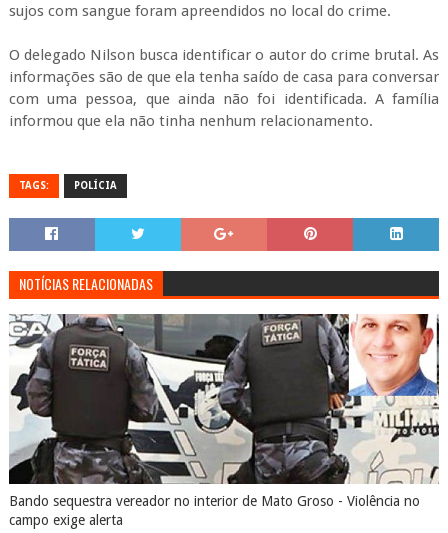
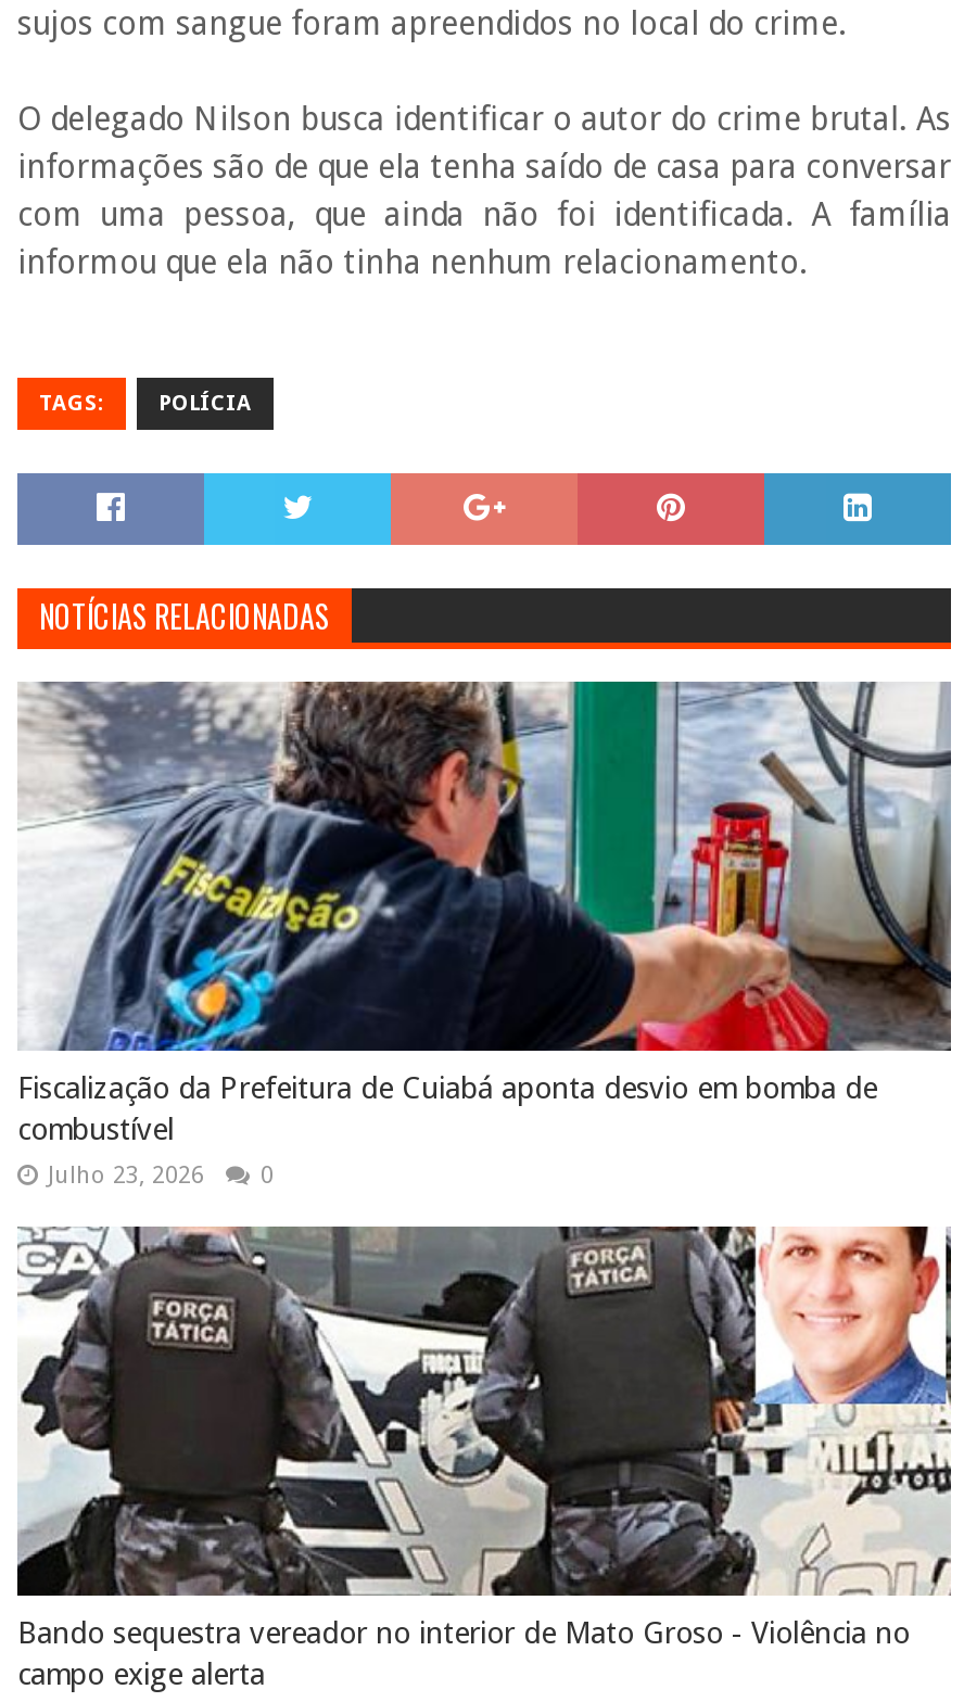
none -> [17,679,953,1190] [image] | Fiscalização da Prefeitura de Cuiabá aponta desvio em bomba de | combustível | Julho 23, 2026 | 0

